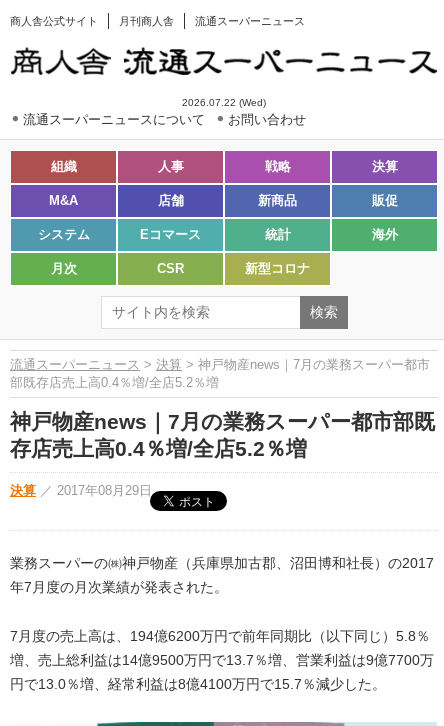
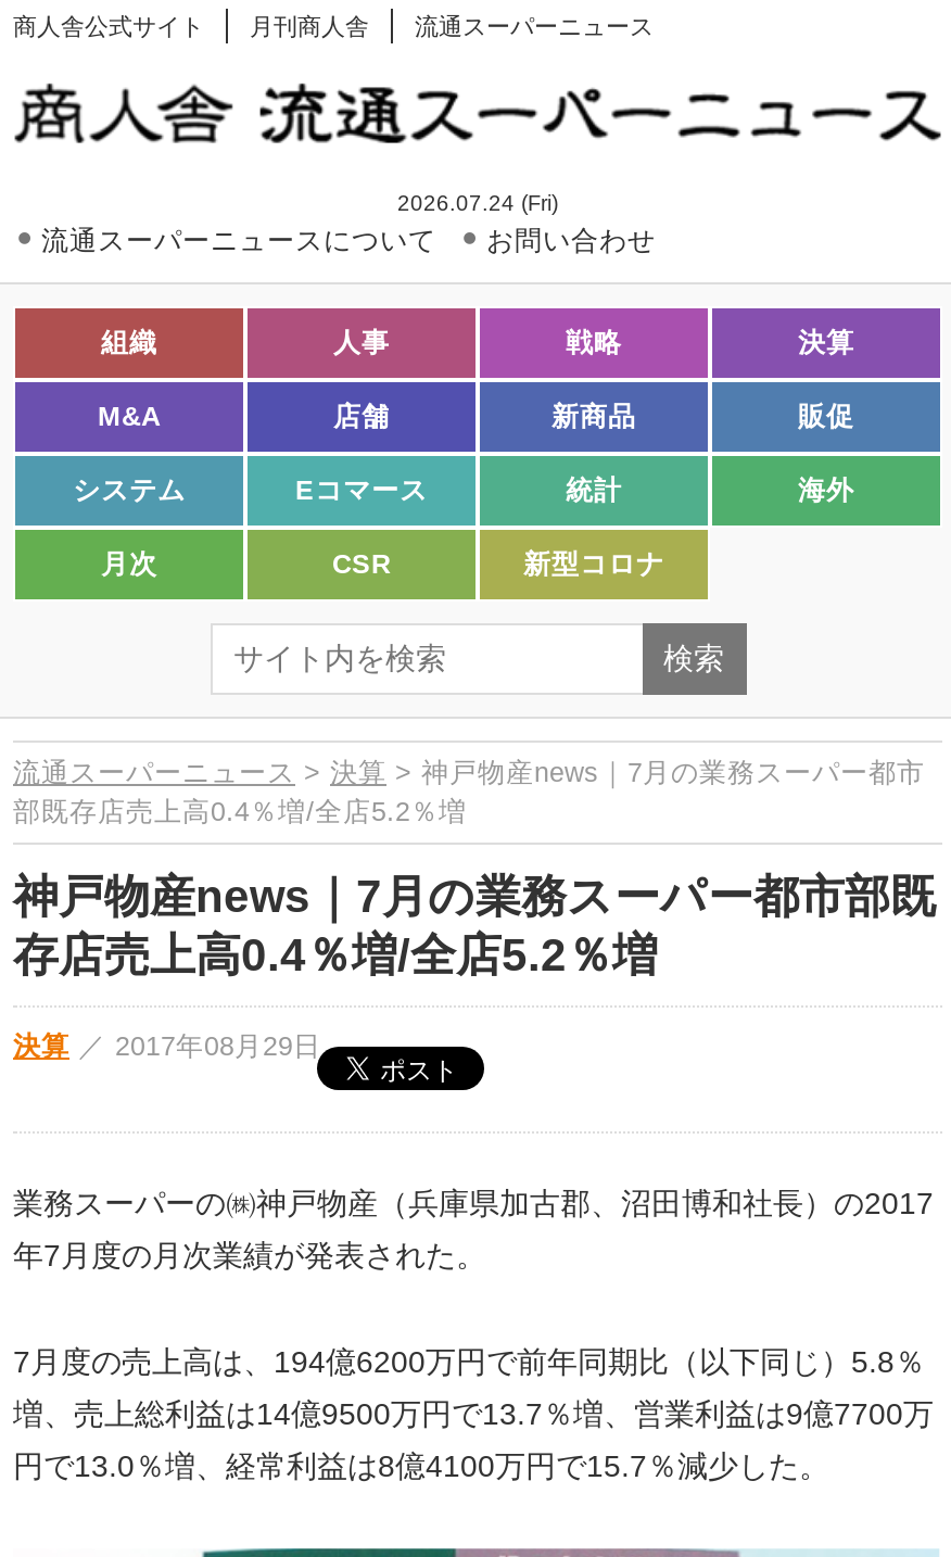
[182,97,266,108] 2026.07.22 (Wed) -> [397,192,558,215] 2026.07.24 (Fri)

